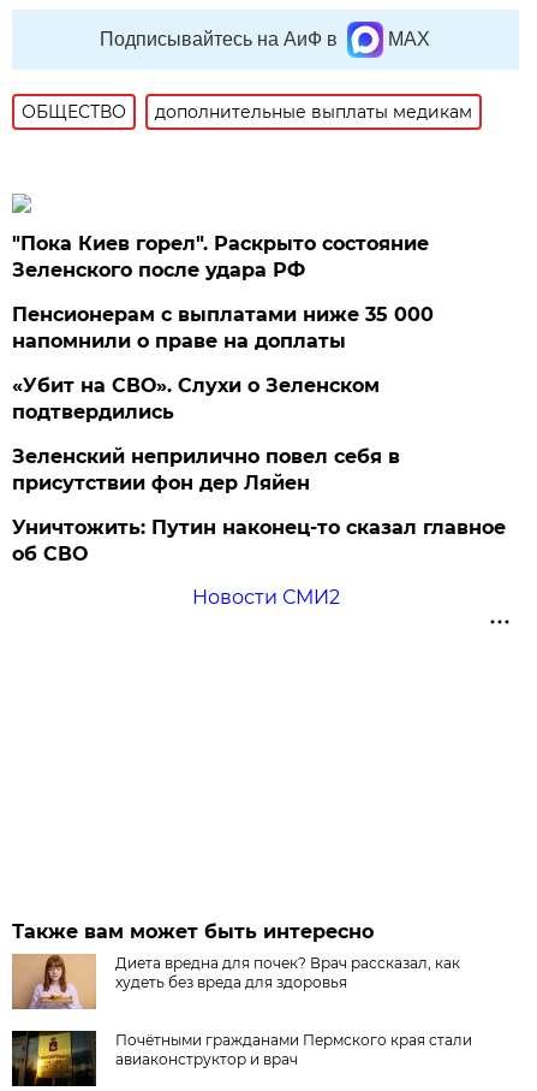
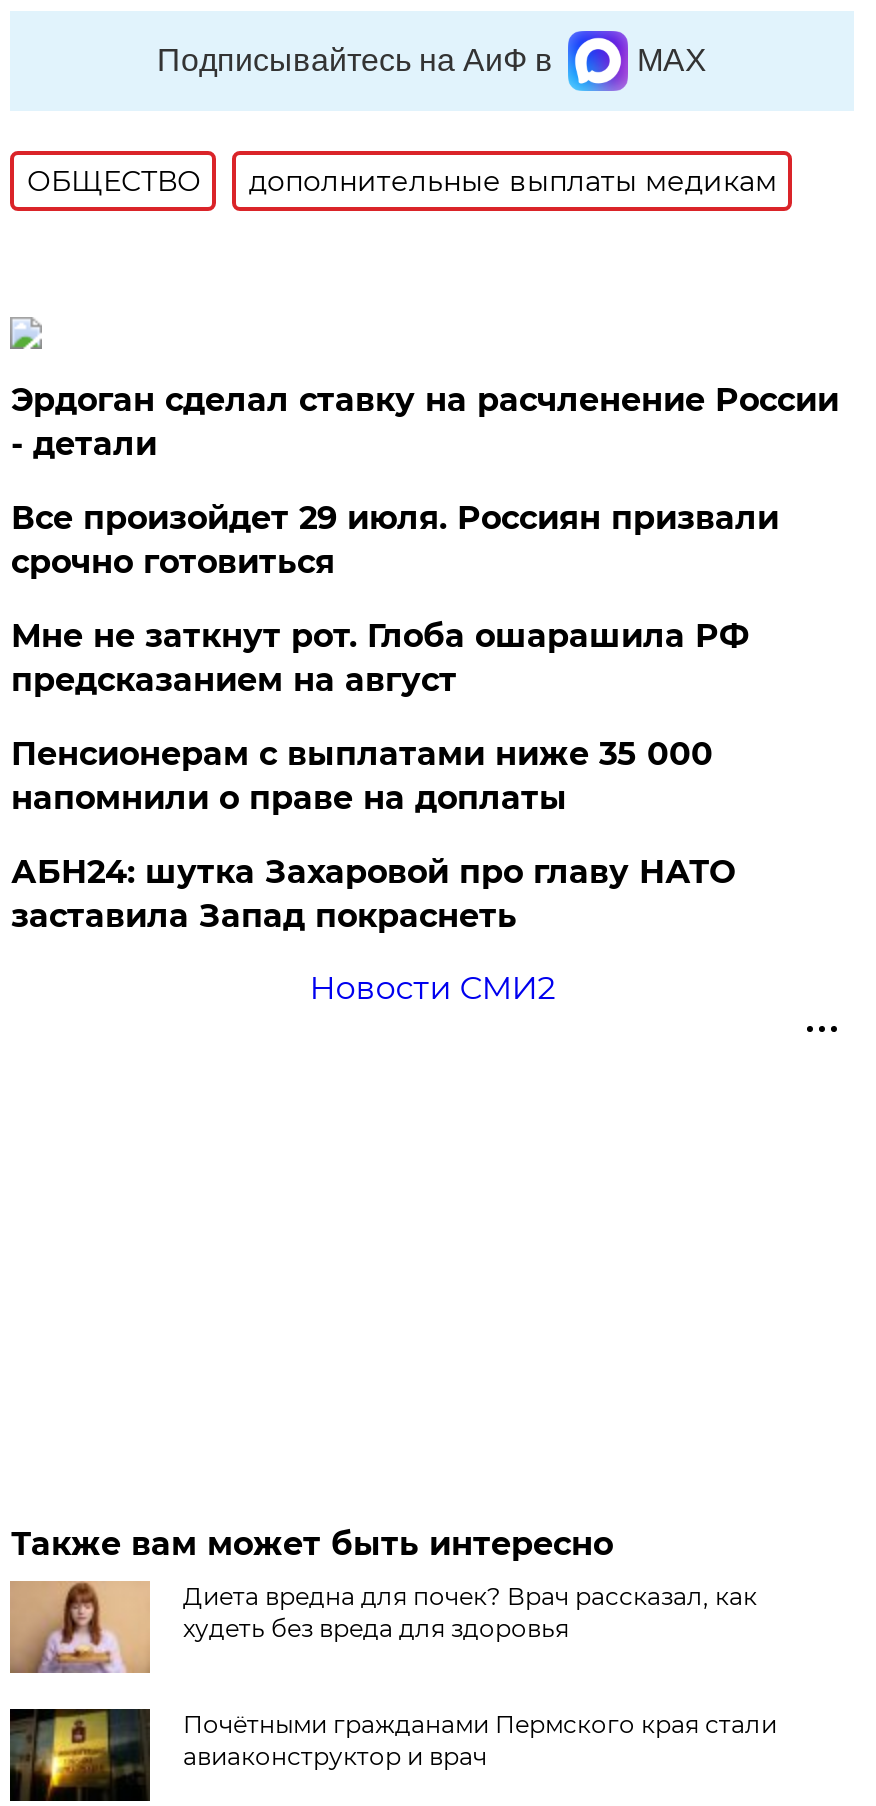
[12,232,429,281] "Пока Киев горел". Раскрыто состояние | Зеленского после удара РФ -> [11,381,839,699] Эрдоган сделал ставку на расчленение России | - детали | Все произойдет 29 июля. Россиян призвали | срочно готовиться | Мне не заткнут рот. Глоба ошарашила РФ | предсказанием на август
moved [12,303,434,352] -> [11,735,713,817]: Пенсионерам с выплатами ниже 35 000 | напомнили о праве на доплаты
[12,374,506,565] «Убит на СВО». Слухи о Зеленском | подтвердились | Зеленский неприлично повел cебя в | присутствии фон дер Ляйен | Уничтожить: Путин наконец-то сказал главное | об СВО -> [11,853,735,935] АБН24: шутка Захаровой про главу НАТО | заставила Запад покраснеть

